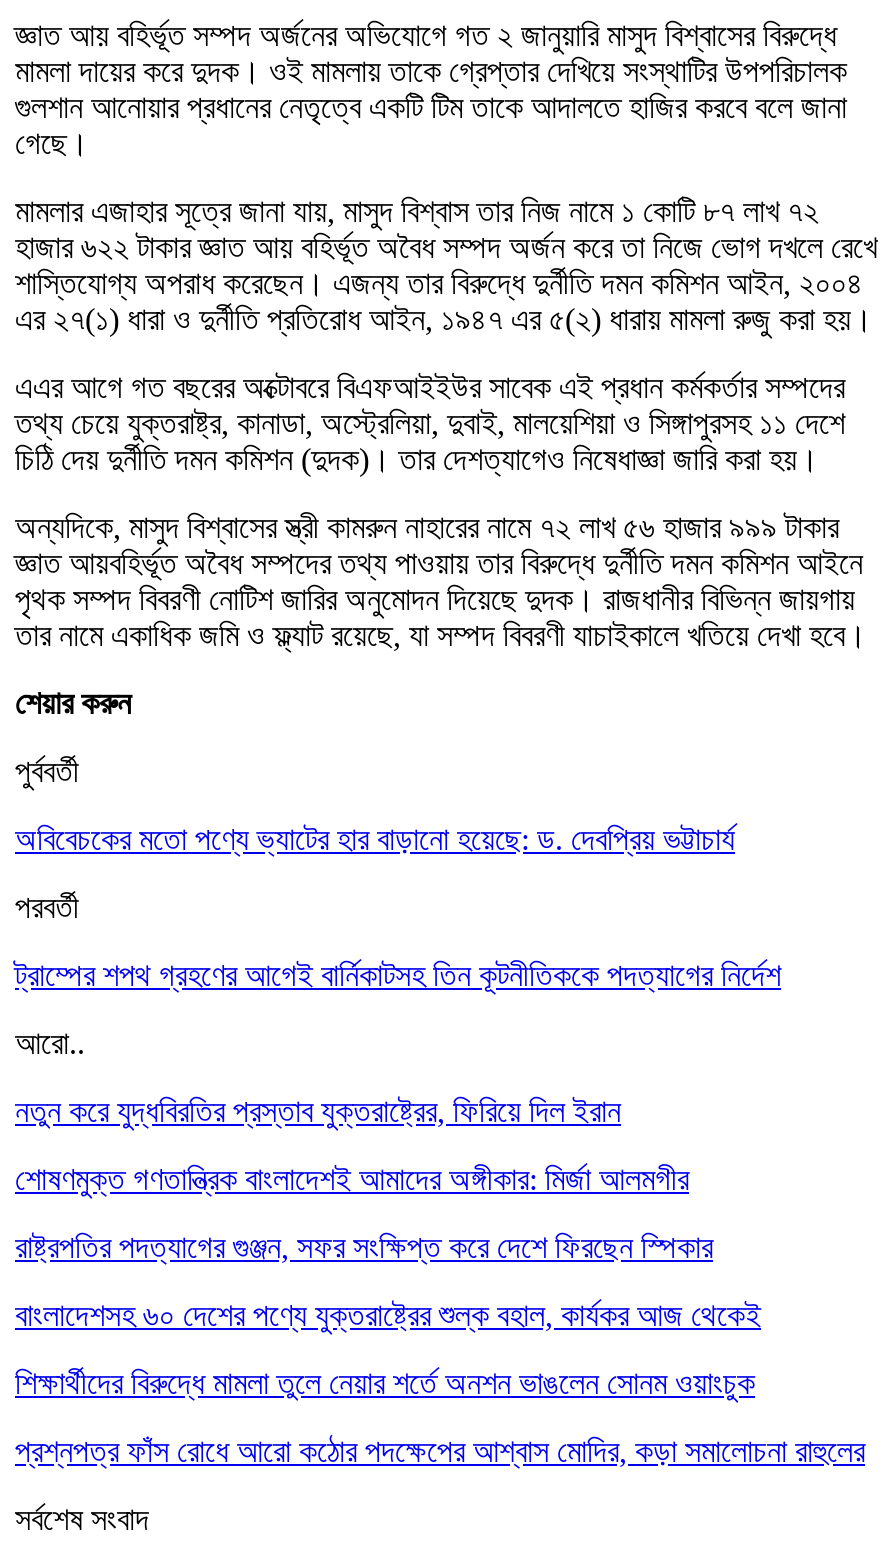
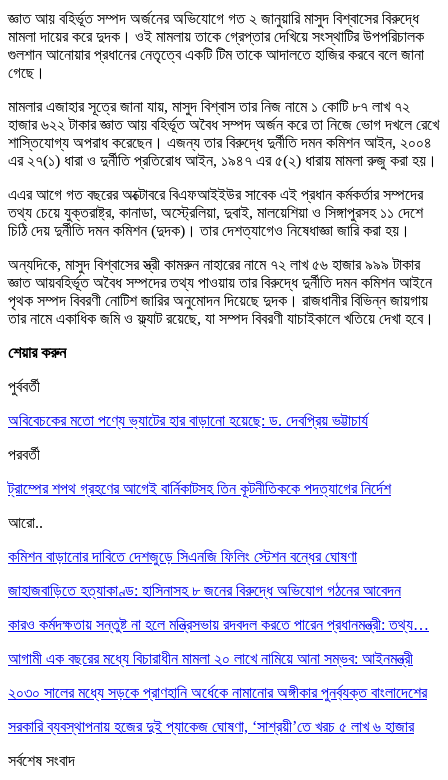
[15,1094,621,1128] নতুন করে যুদ্ধবিরতির প্রস্তাব যুক্তরাষ্ট্রের, ফিরিয়ে দিল ইরান -> [8,548,357,565] কমিশন বাড়ানোর দাবিতে দেশজুড়ে সিএনজি ফিলিং স্টেশন বন্ধের ঘোষণা
[15,1162,689,1196] শোষণমুক্ত গণতান্ত্রিক বাংলাদেশই আমাদের অঙ্গীকার: মির্জা আলমগীর -> [8,582,401,599] জাহাজবাড়িতে হত্যাকাণ্ড: হাসিনাসহ ৮ জনের বিরুদ্ধে অভিযোগ গঠনের আবেদন
[15,1230,713,1264] রাষ্ট্রপতির পদত্যাগের গুঞ্জন, সফর সংক্ষিপ্ত করে দেশে ফিরছেন স্পিকার -> [8,616,429,633] কারও কর্মদক্ষতায় সন্তুষ্ট না হলে মন্ত্রিসভায় রদবদল করতে পারেন প্রধানমন্ত্রী: তথ্য…
[15,1298,761,1332] বাংলাদেশসহ ৬০ দেশের পণ্যে যুক্তরাষ্ট্রের শুল্ক বহাল, কার্যকর আজ থেকেই -> [8,650,413,667] আগামী এক বছরের মধ্যে বিচারাধীন মামলা ২০ লাখে নামিয়ে আনা সম্ভব: আইনমন্ত্রী
[15,1366,755,1400] শিক্ষার্থীদের বিরুদ্ধে মামলা তুলে নেয়ার শর্তে অনশন ভাঙলেন সোনম ওয়াংচুক -> [8,684,427,701] ২০৩০ সালের মধ্যে সড়কে প্রাণহানি অর্ধেকে নামানোর অঙ্গীকার পুনর্ব্যক্ত বাংলাদেশের
[15,1434,865,1468] প্রশ্নপত্র ফাঁস রোধে আরো কঠোর পদক্ষেপের আশ্বাস মোদির, কড়া সমালোচনা রাহুলের -> [8,718,414,735] সরকারি ব্যবস্থাপনায় হজের দুই প্যাকেজ ঘোষণা, ‘সাশ্রয়ী’তে খরচ ৫ লাখ ৬ হাজার

